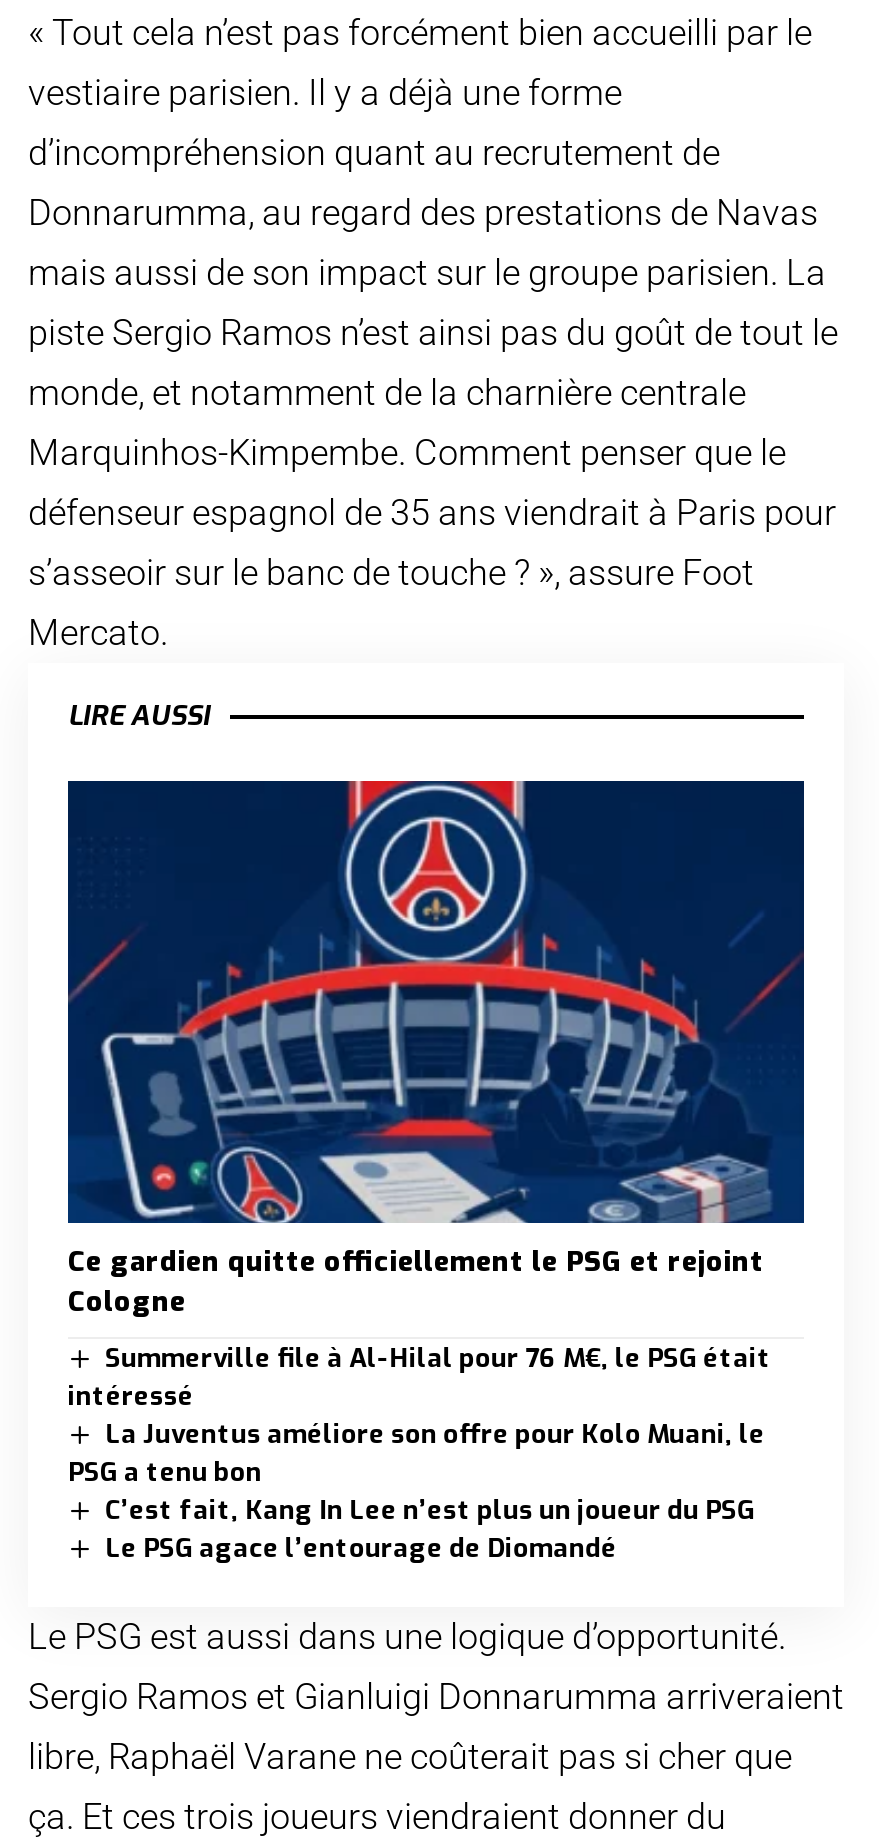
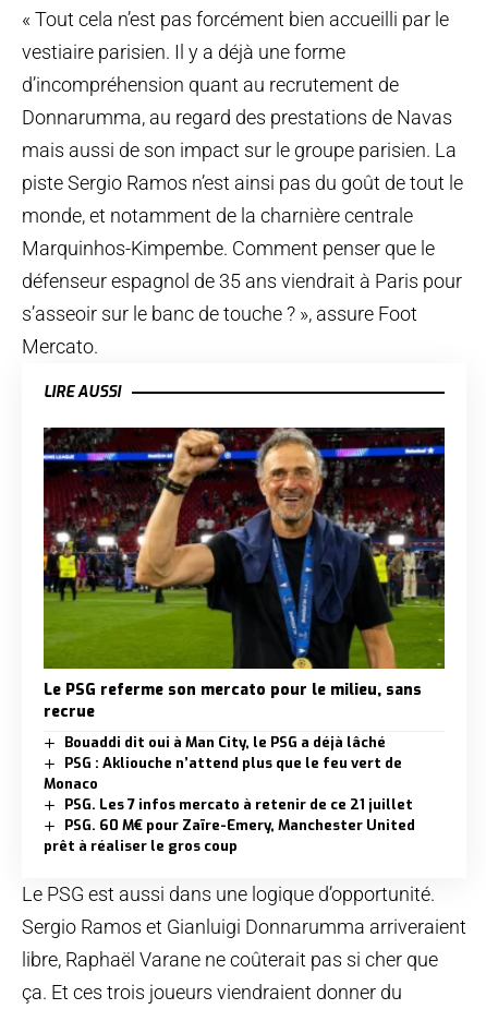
[66,779,806,1321] [image] | Ce gardien quitte officiellement le PSG et rejoint | Cologne -> [42,427,446,722] [image] | Le PSG referme son mercato pour le milieu, sans | recrue
[68,1341,771,1565] Summerville file à Al-Hilal pour 76 M€, le PSG était | intéressé | La Juventus améliore son offre pour Kolo Muani, le | PSG a tenu bon | C’est fait, Kang In Lee n’est plus un joueur du PSG | Le PSG agace l’entourage de Diomandé -> [44,733,415,855] Bouaddi dit oui à Man City, le PSG a déjà lâché | PSG : Akliouche n’attend plus que le feu vert de | Monaco | PSG. Les 7 infos mercato à retenir de ce 21 juillet | PSG. 60 M€ pour Zaïre-Emery, Manchester United | prêt à réaliser le gros coup

